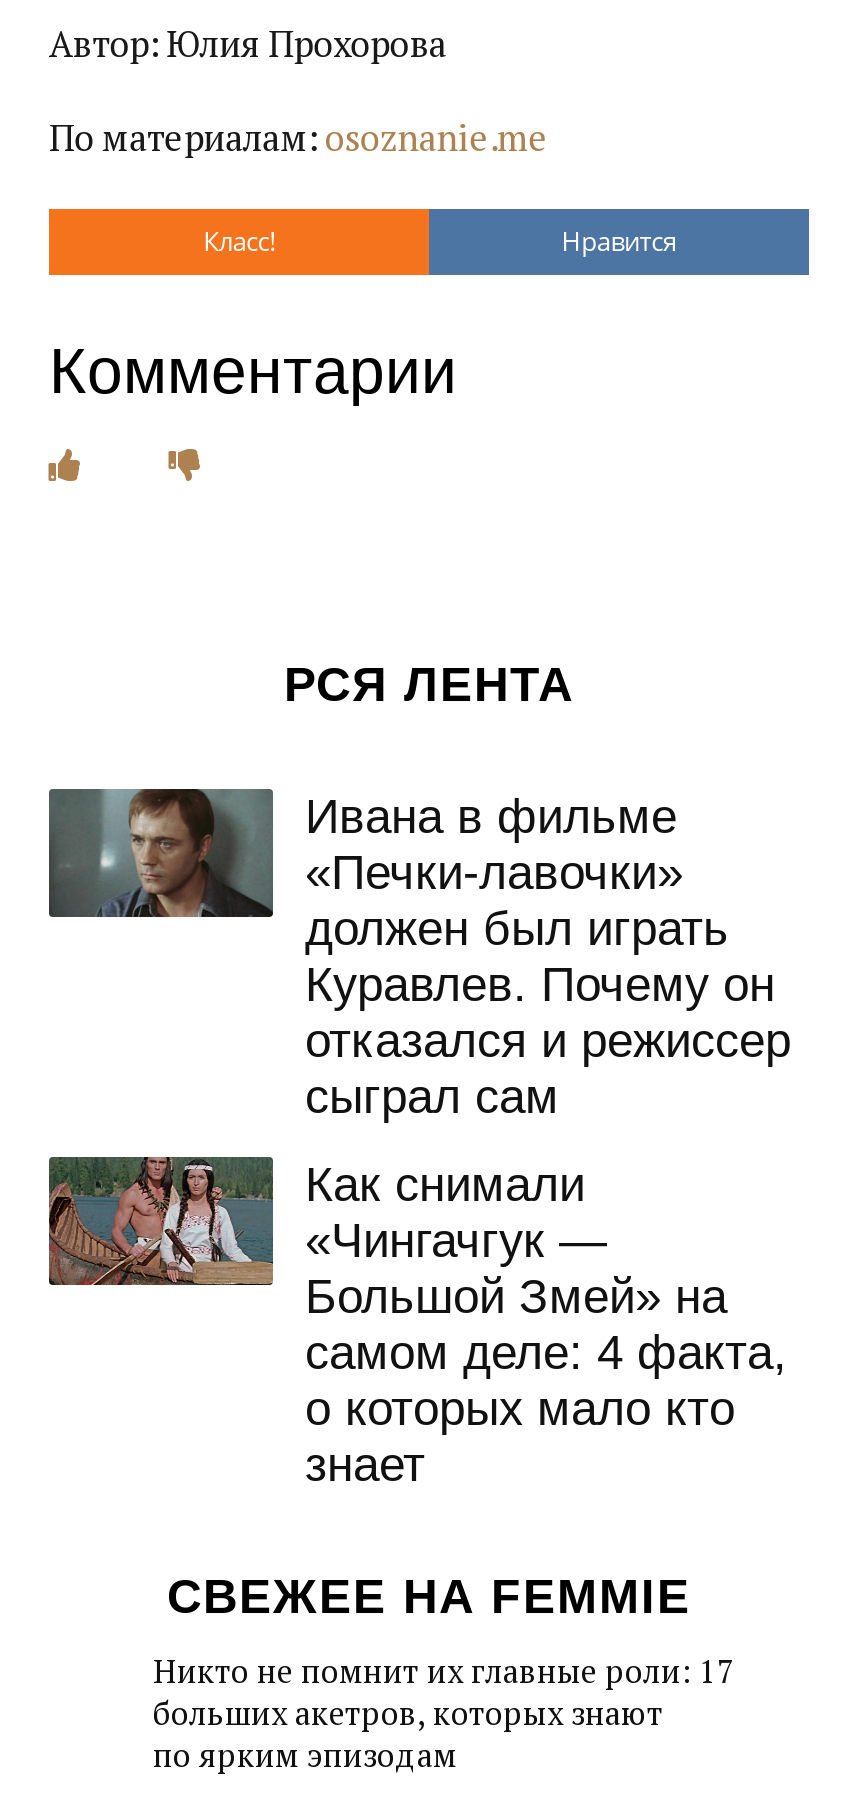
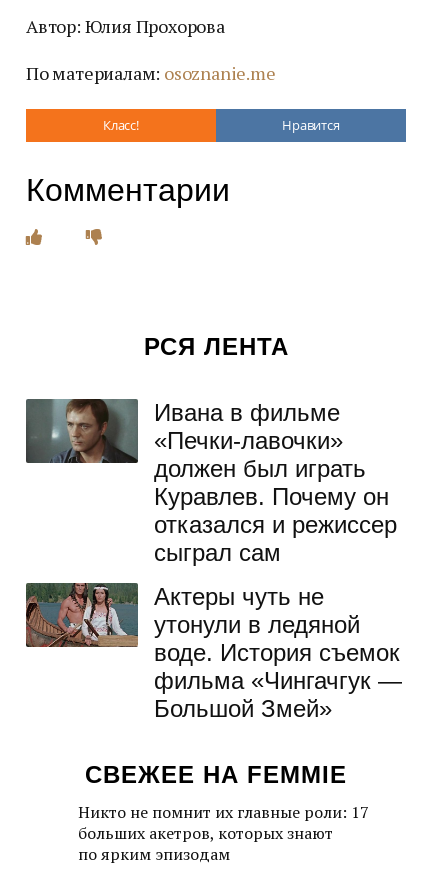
[305,1157,787,1491] Как снимали | «Чингачгук — | Большой Змей» на | самом деле: 4 факта, | о которых мало кто | знает -> [154,583,402,722] Актеры чуть не | утонули в ледяной | воде. История съемок | фильма «Чингачгук — | Большой Змей»

